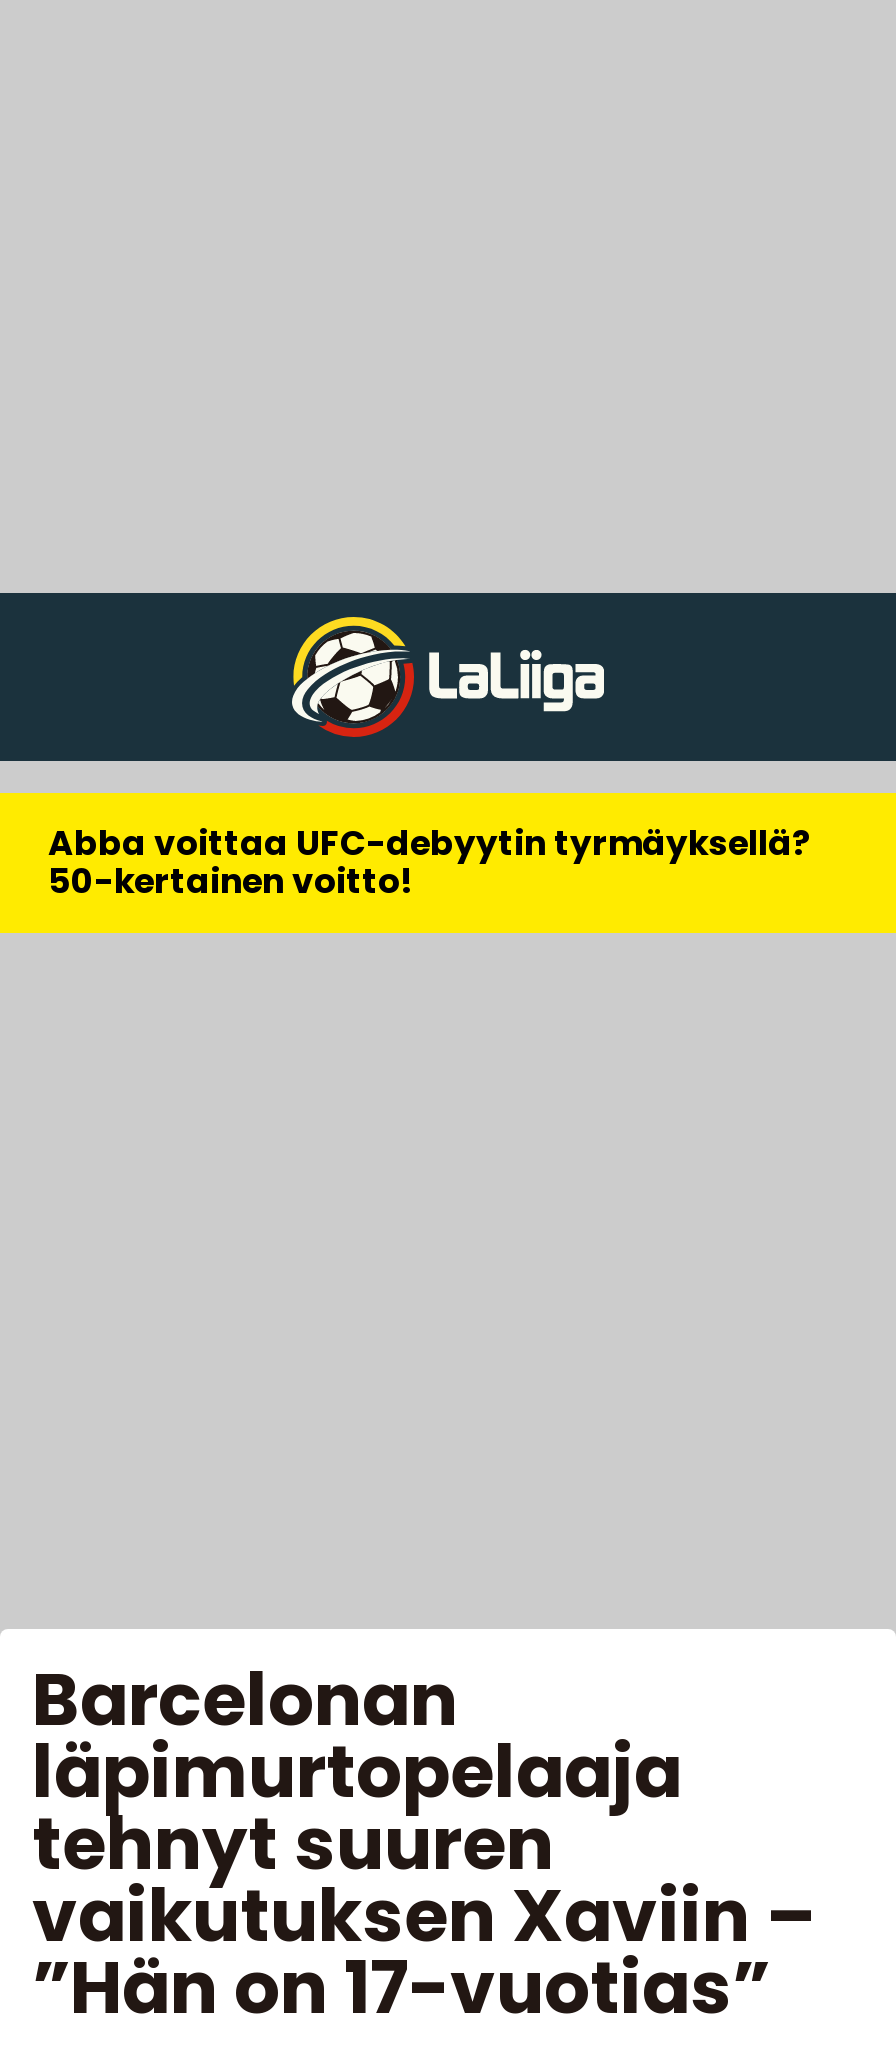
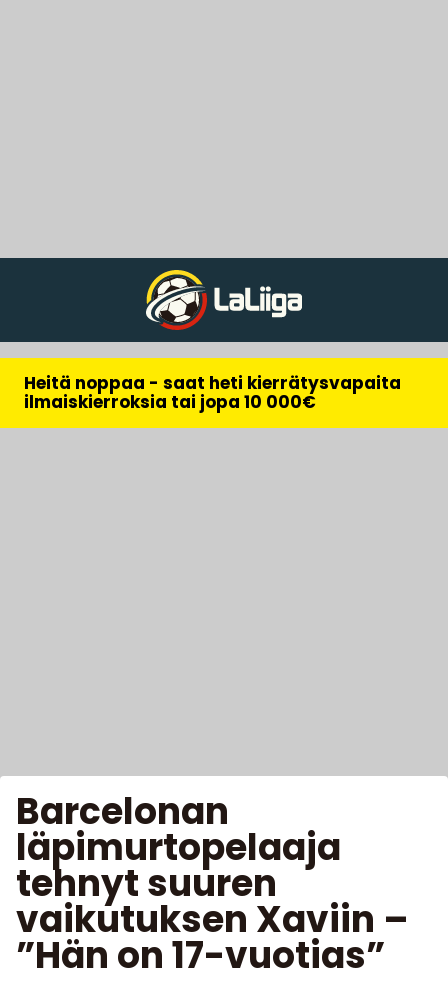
[48,819,812,905] Abba voittaa UFC-debyytin tyrmäyksellä? | 50-kertainen voitto! -> [24,371,401,414] Heitä noppaa - saat heti kierrätysvapaita | ilmaiskierroksia tai jopa 10 000€

